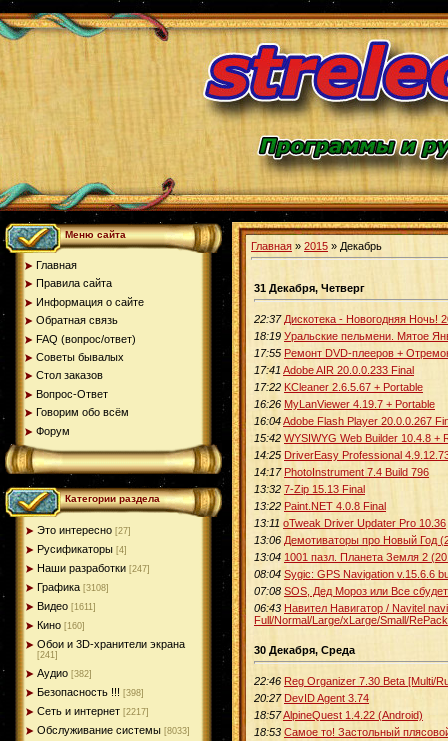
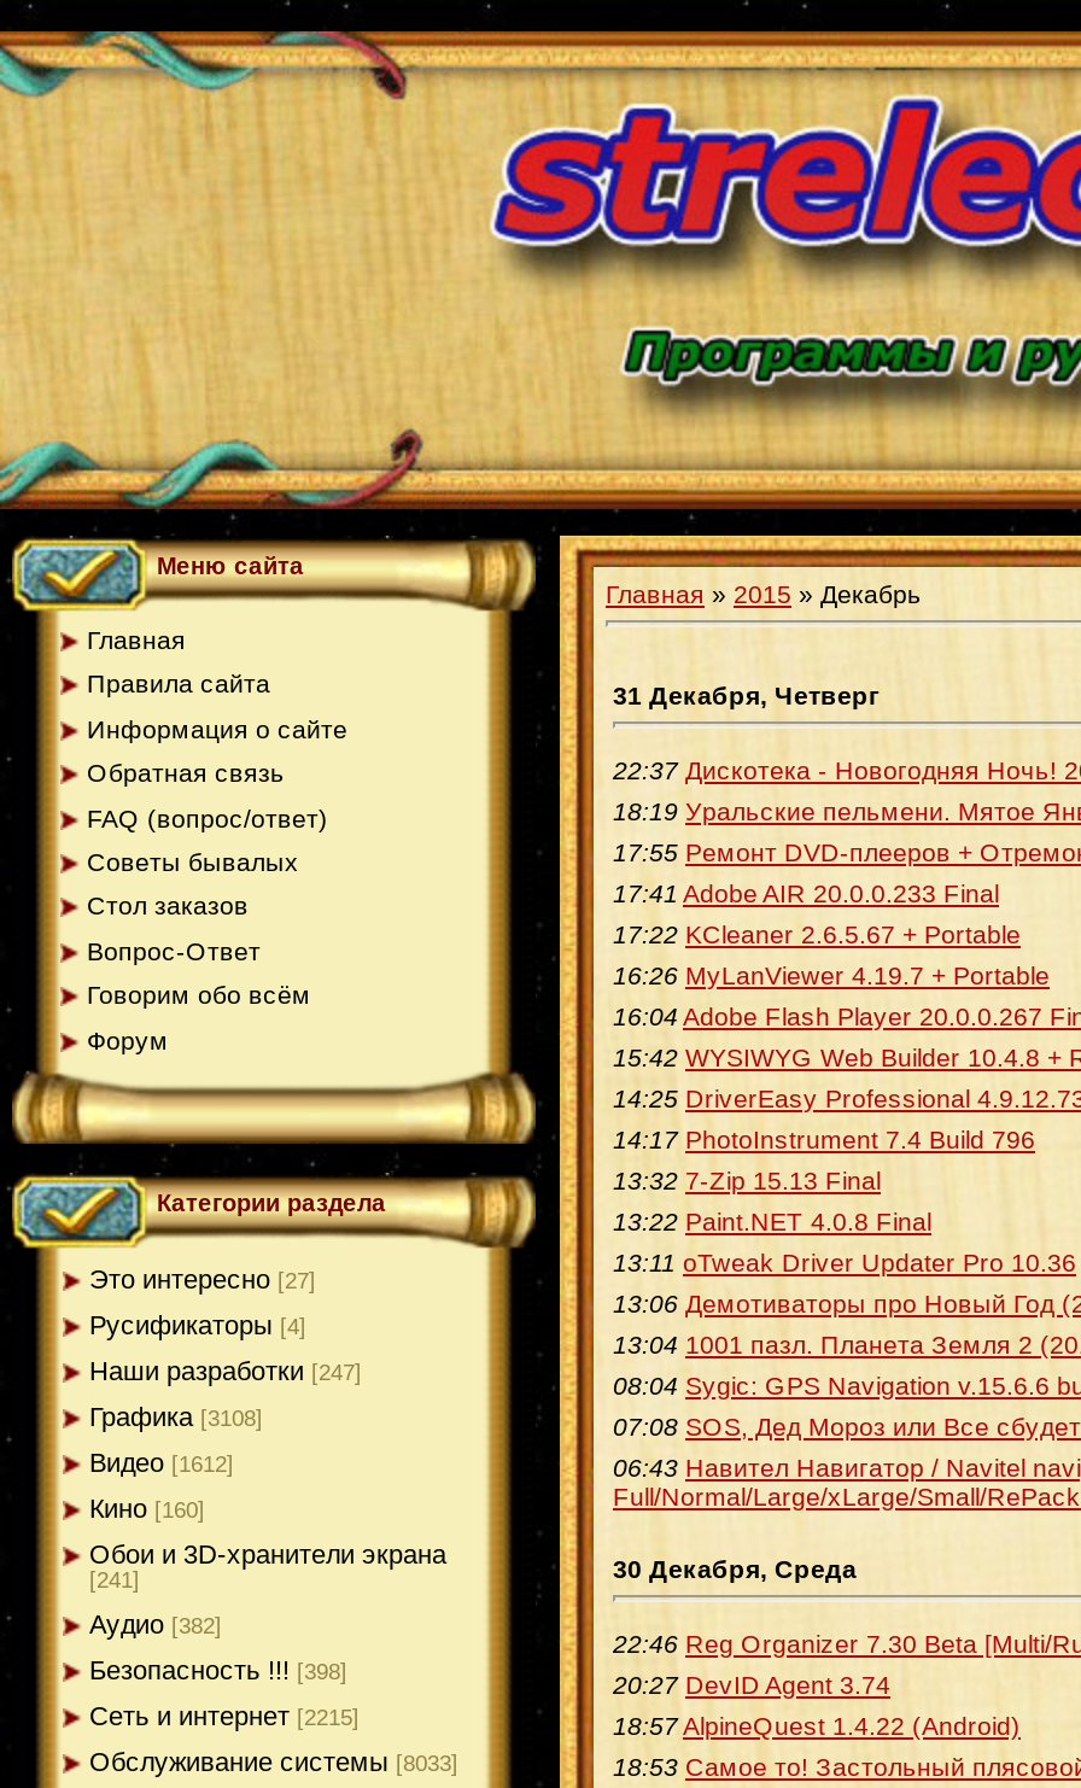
[37,600,96,612] Видео [1611] -> [89,1448,234,1477] Видео [1612]
[37,705,149,717] Сеть и интернет [2217] -> [89,1701,360,1730] Сеть и интернет [2215]

